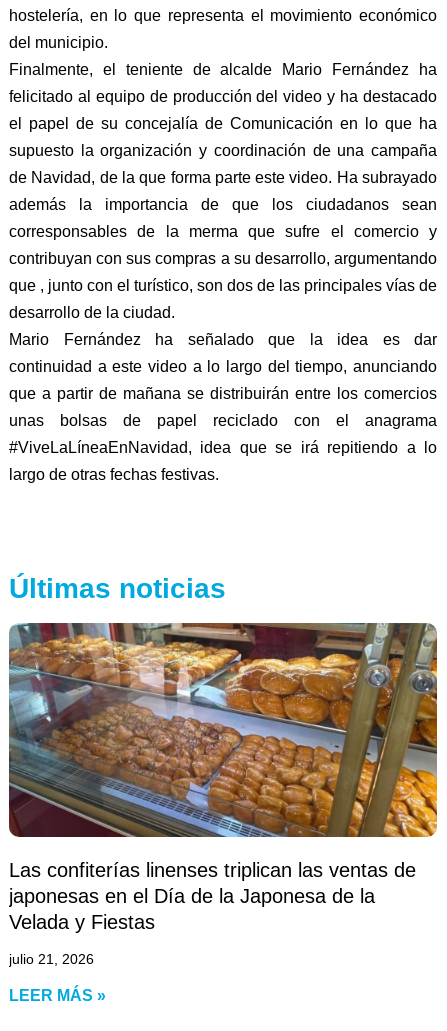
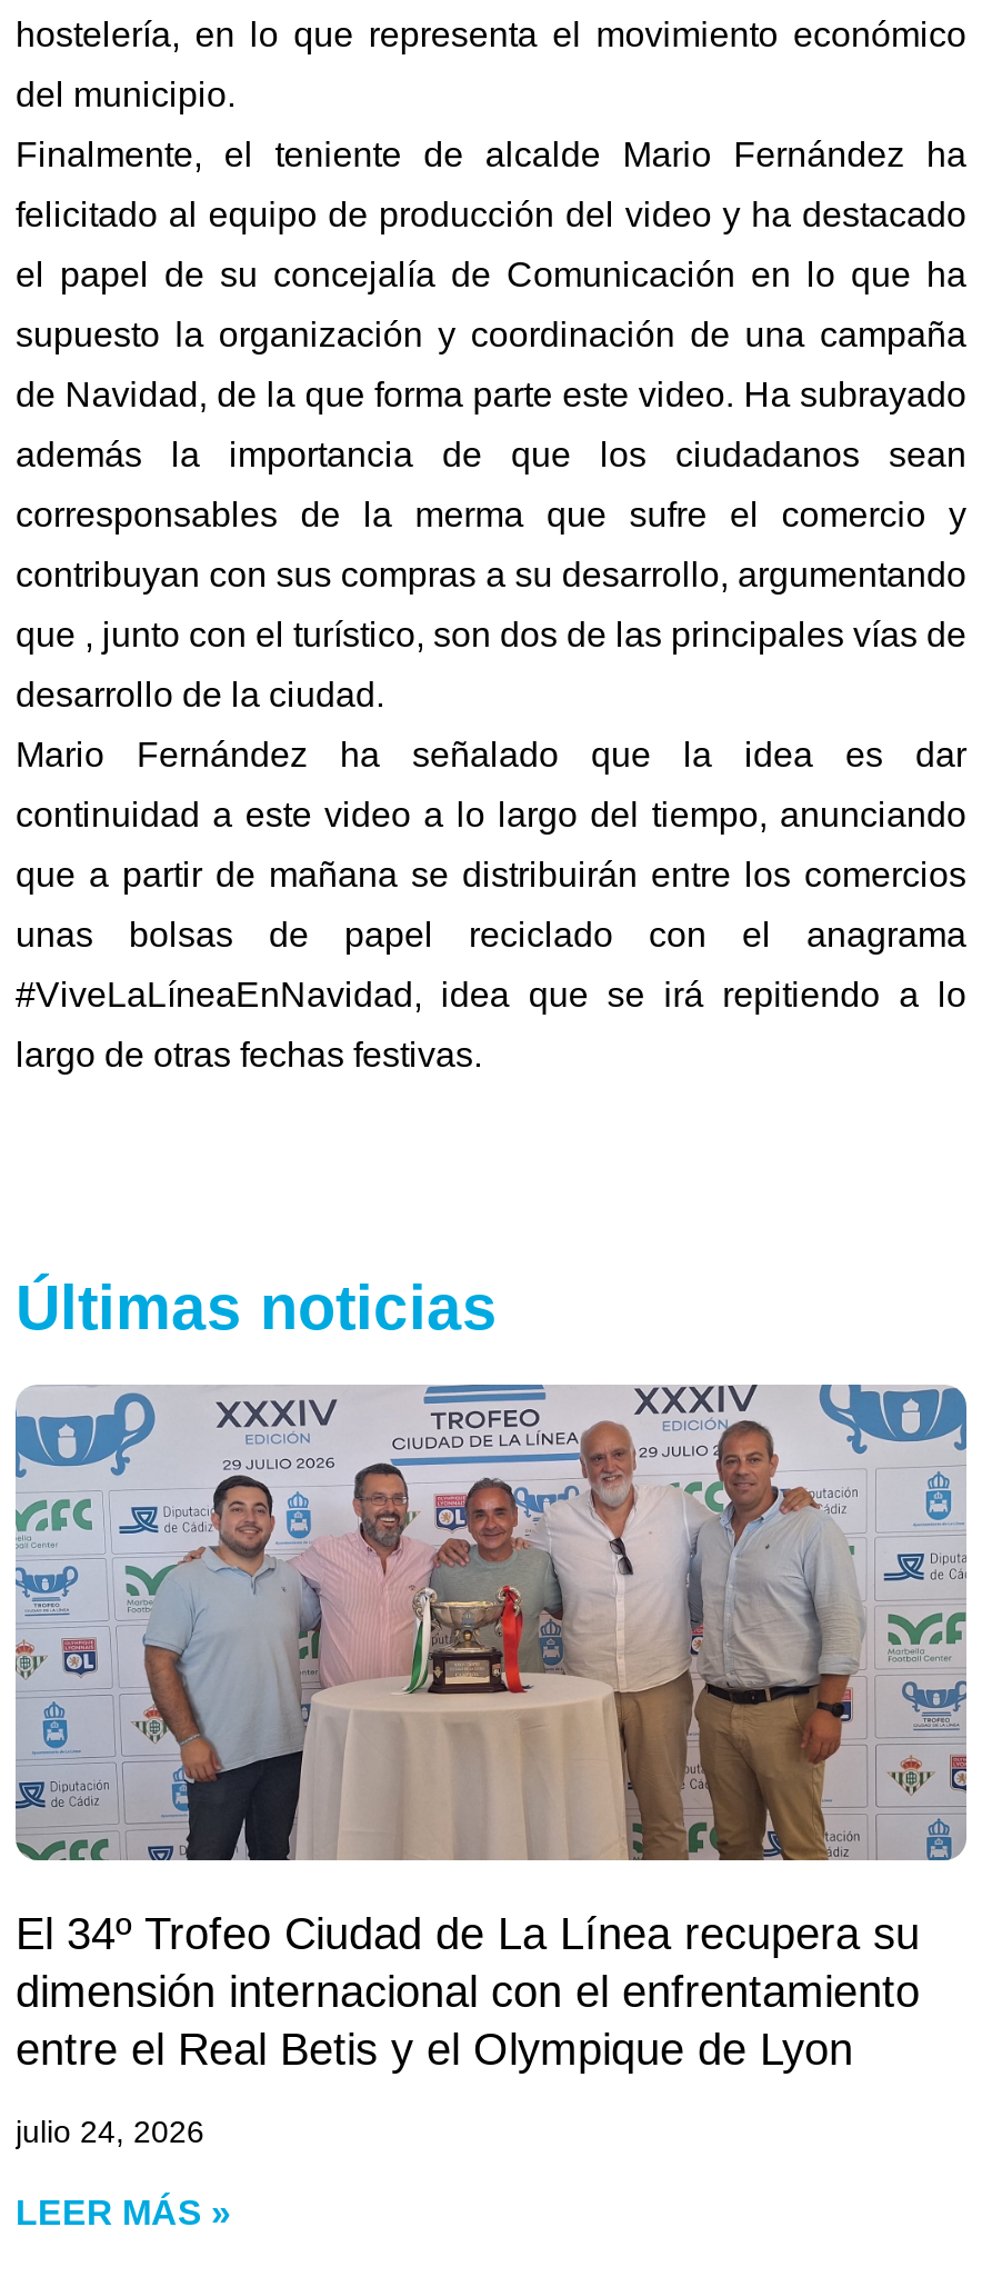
[9,622,438,933] [image] | Las confiterías linenses triplican las ventas de | japonesas en el Día de la Japonesa de la | Velada y Fiestas -> [13,1382,969,2075] [image] | El 34º Trofeo Ciudad de La Línea recupera su | dimensión internacional con el enfrentamiento | entre el Real Betis y el Olympique de Lyon
[9,951,94,967] julio 21, 2026 -> [16,2115,204,2150] julio 24, 2026

